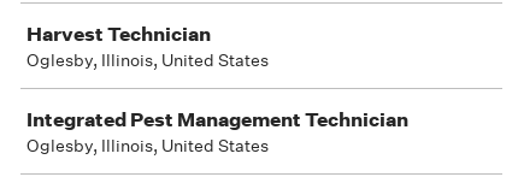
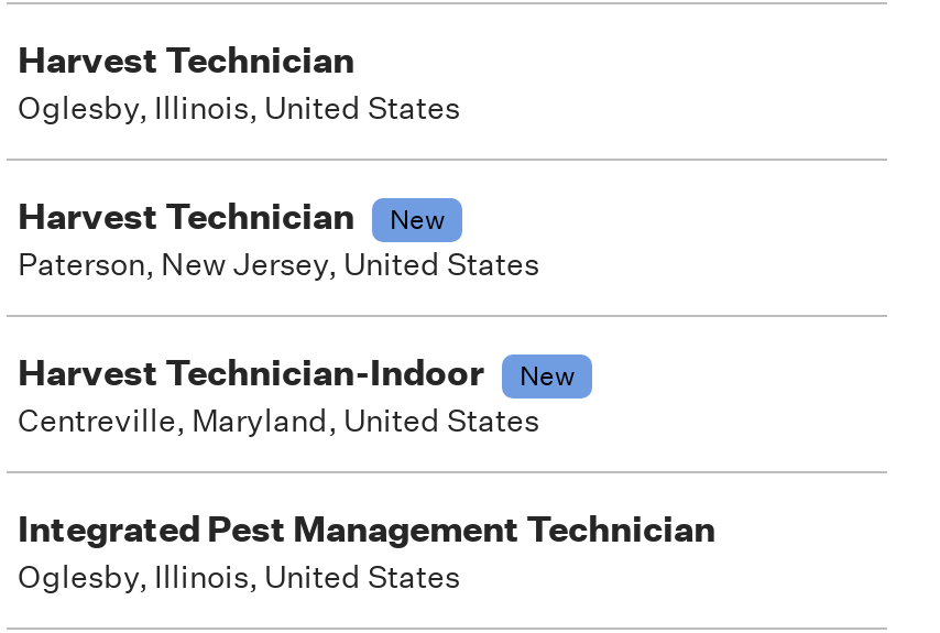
none -> [18,194,575,440] Harvest Technician | New | Paterson, New Jersey, United States | Harvest Technician-Indoor | New | Centreville, Maryland, United States

